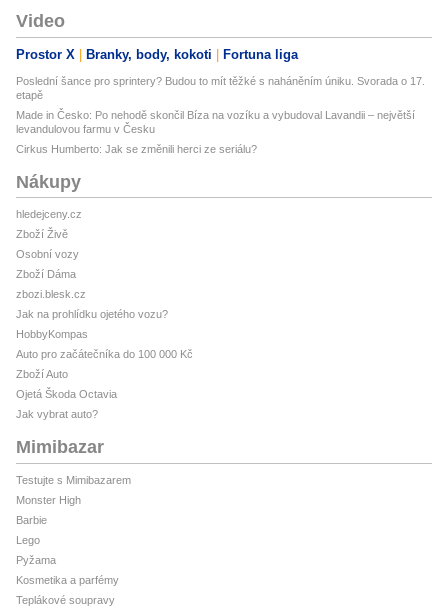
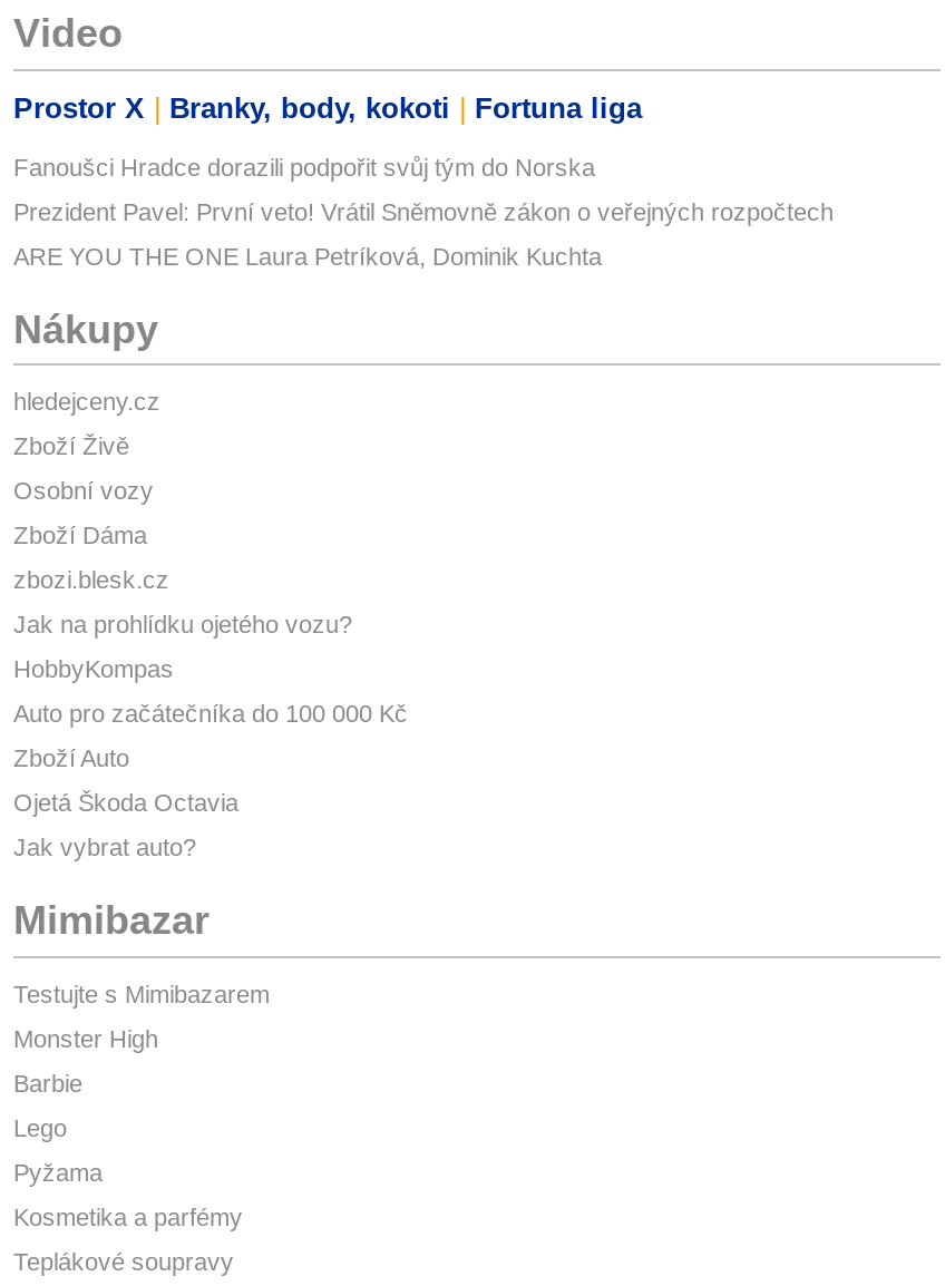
[16,75,425,101] Poslední šance pro sprintery? Budou to mít těžké s naháněním úniku. Svorada o 17. | etapě -> [13,154,595,180] Fanoušci Hradce dorazili podpořit svůj tým do Norska
[16,109,415,135] Made in Česko: Po nehodě skončil Bíza na vozíku a vybudoval Lavandii – největší | levandulovou farmu v Česku -> [13,198,834,225] Prezident Pavel: První veto! Vrátil Sněmovně zákon o veřejných rozpočtech
[16,143,257,155] Cirkus Humberto: Jak se změnili herci ze seriálu? -> [13,243,602,269] ARE YOU THE ONE Laura Petríková, Dominik Kuchta

